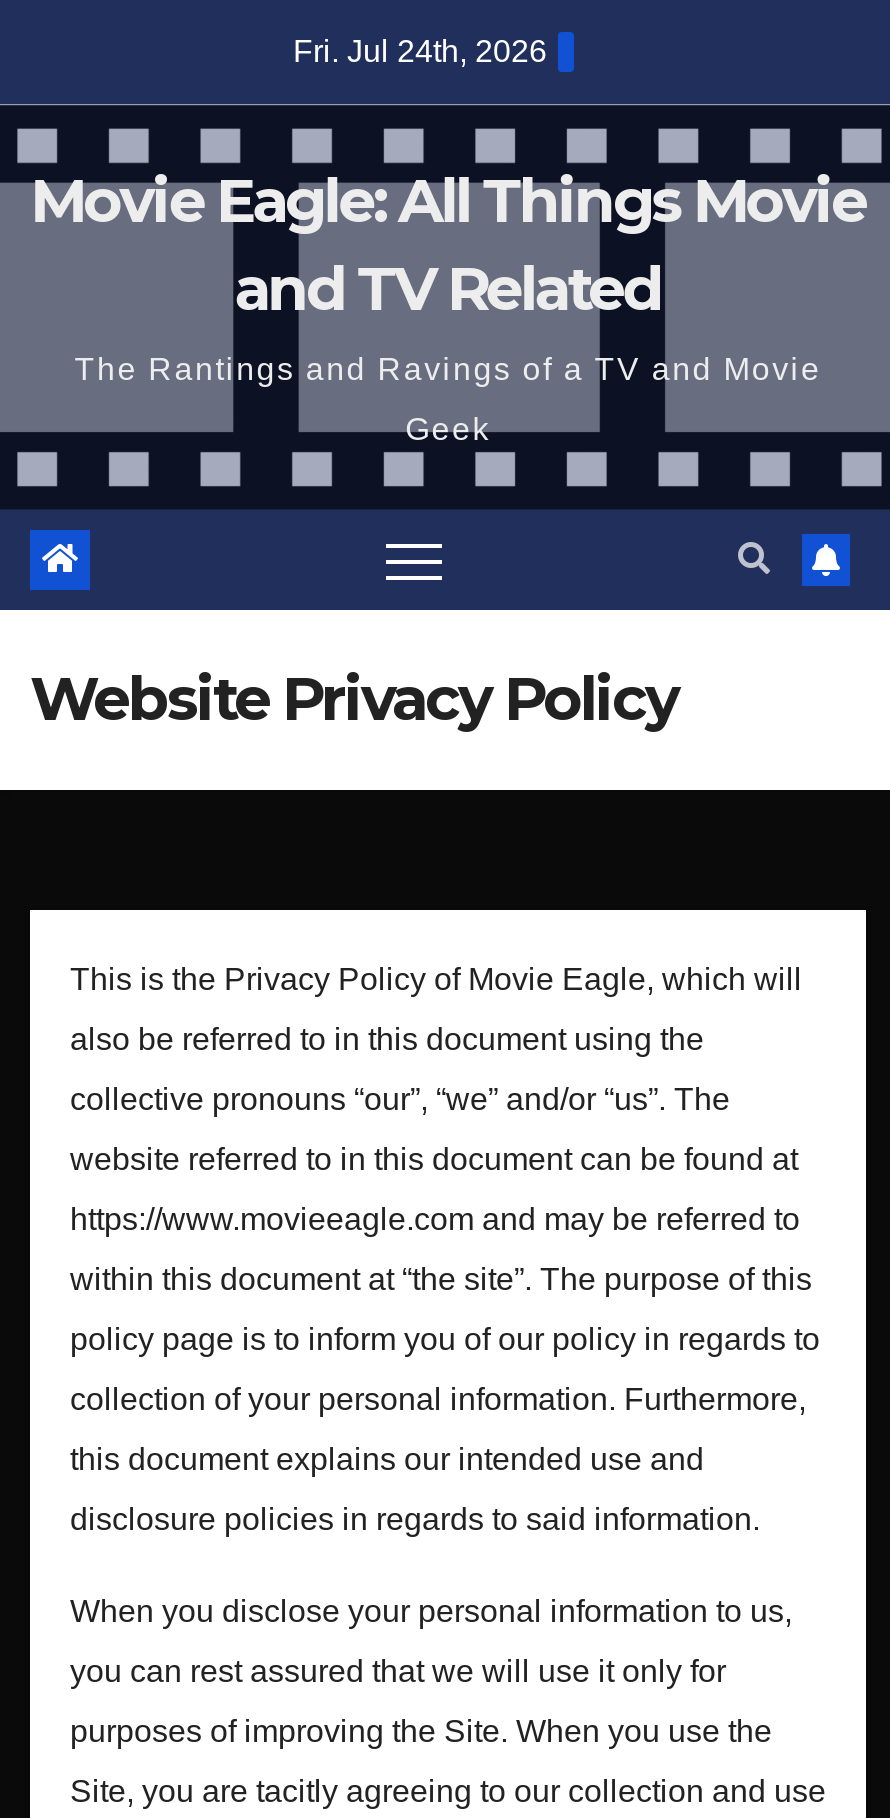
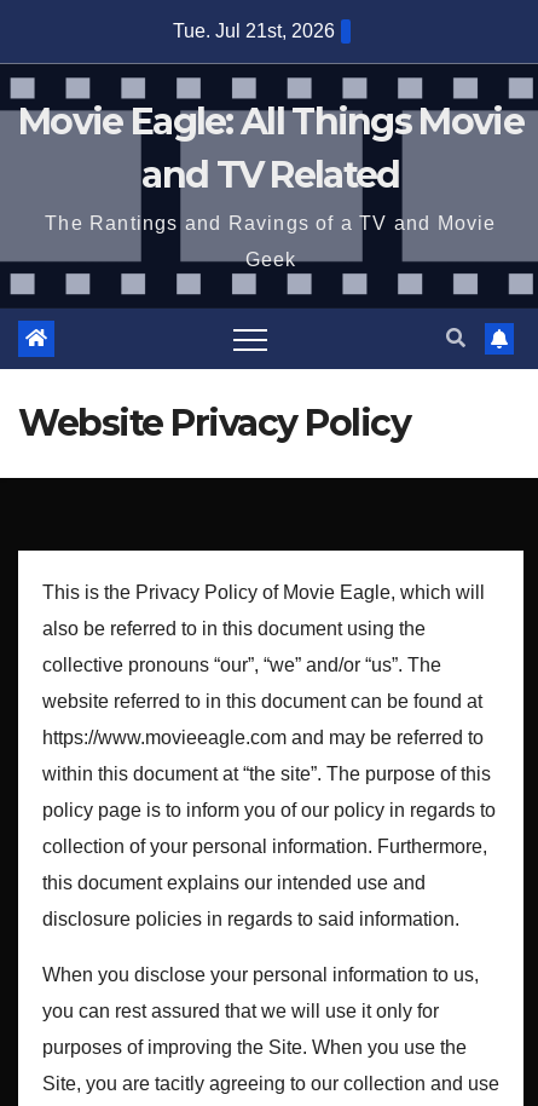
[293,34,547,68] Fri. Jul 24th, 2026 -> [173,21,335,41] Tue. Jul 21st, 2026

